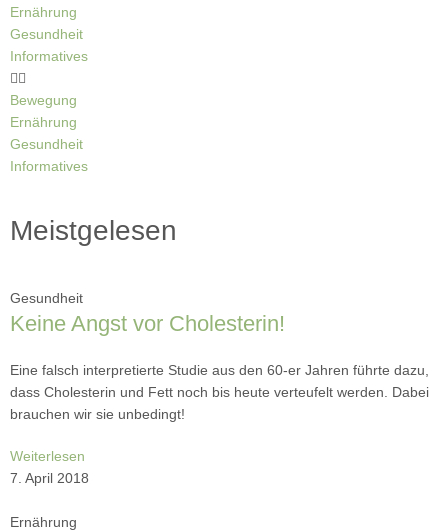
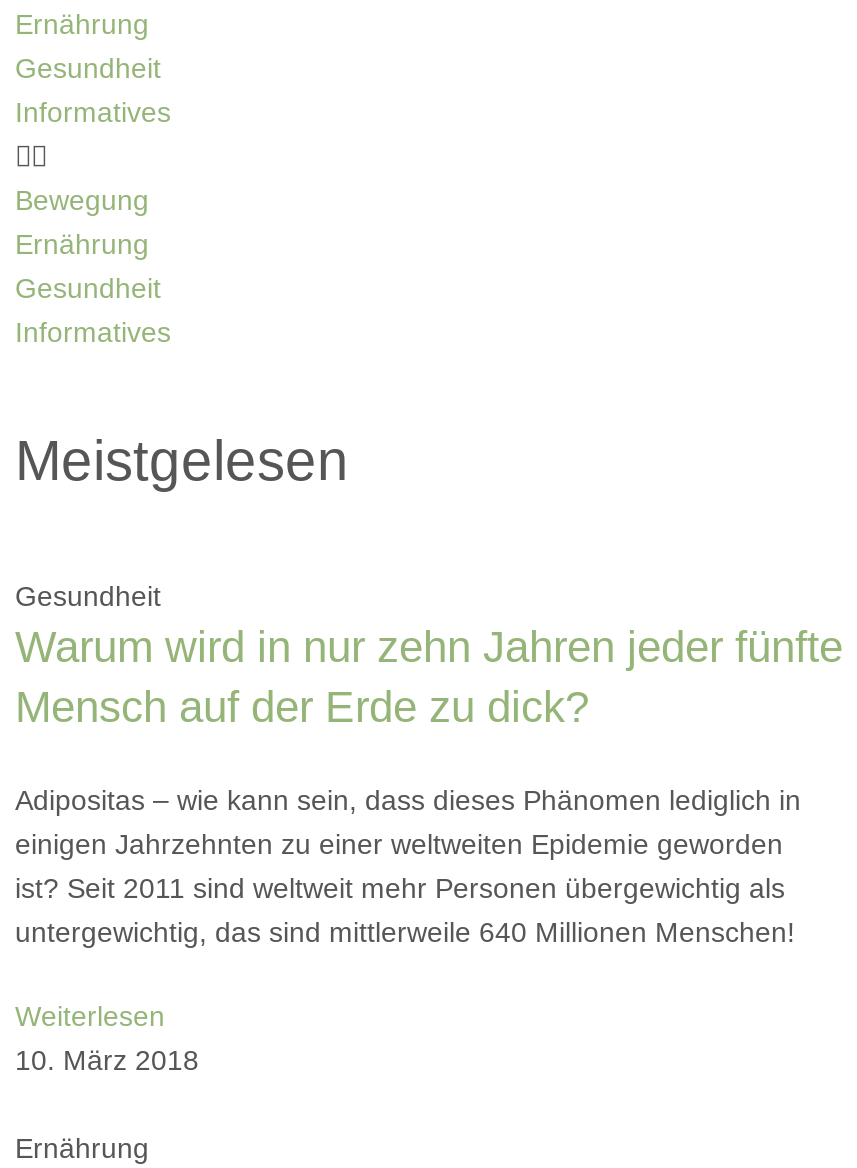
[10,311,285,336] Keine Angst vor Cholesterin! -> [15,622,843,732] Warum wird in nur zehn Jahren jeder fünfte | Mensch auf der Erde zu dick?
[10,362,429,422] Eine falsch interpretierte Studie aus den 60-er Jahren führte dazu, | dass Cholesterin und Fett noch bis heute verteufelt werden. Dabei | brauchen wir sie unbedingt! -> [15,784,801,948] Adipositas – wie kann sein, dass dieses Phänomen lediglich in | einigen Jahrzehnten zu einer weltweiten Epidemie geworden | ist? Seit 2011 sind weltweit mehr Personen übergewichtig als | untergewichtig, das sind mittlerweile 640 Millionen Menschen!
[10,470,89,486] 7. April 2018 -> [15,1044,199,1076] 10. März 2018

